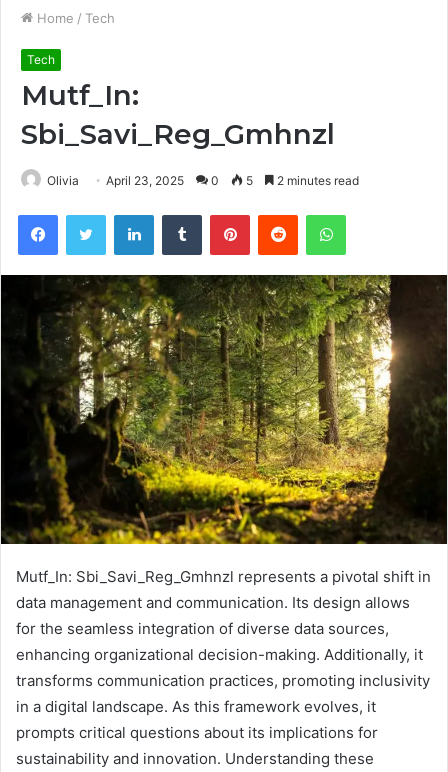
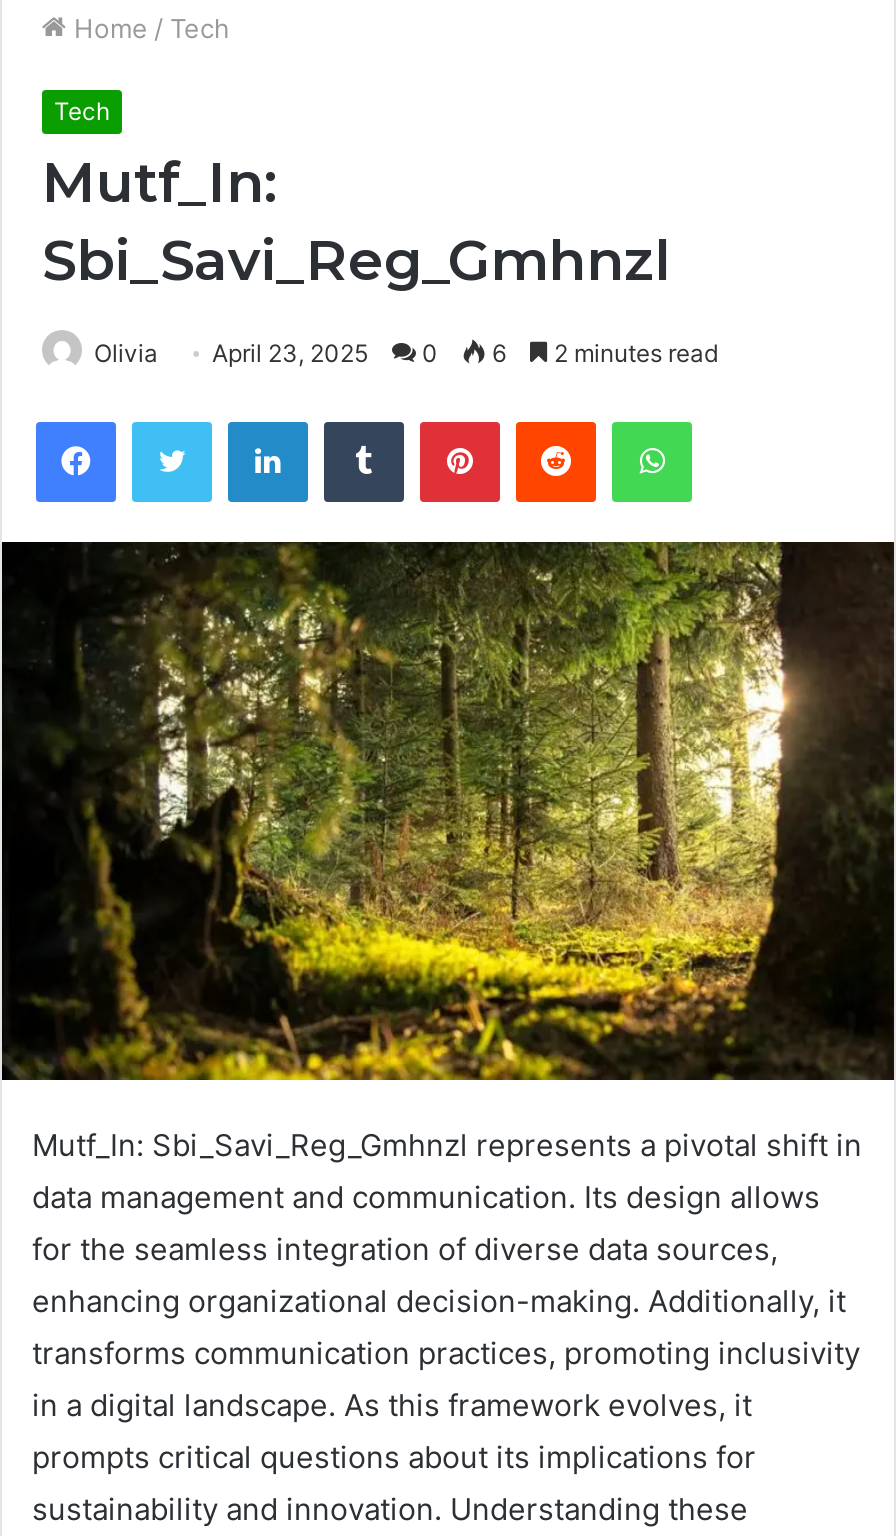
[47,173,359,188] Olivia April 23, 2025 0 5 2 minutes read -> [94,338,718,368] Olivia April 23, 2025 0 6 2 minutes read

